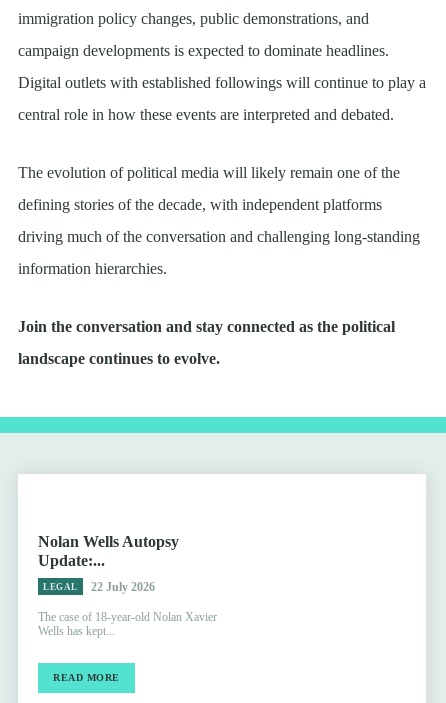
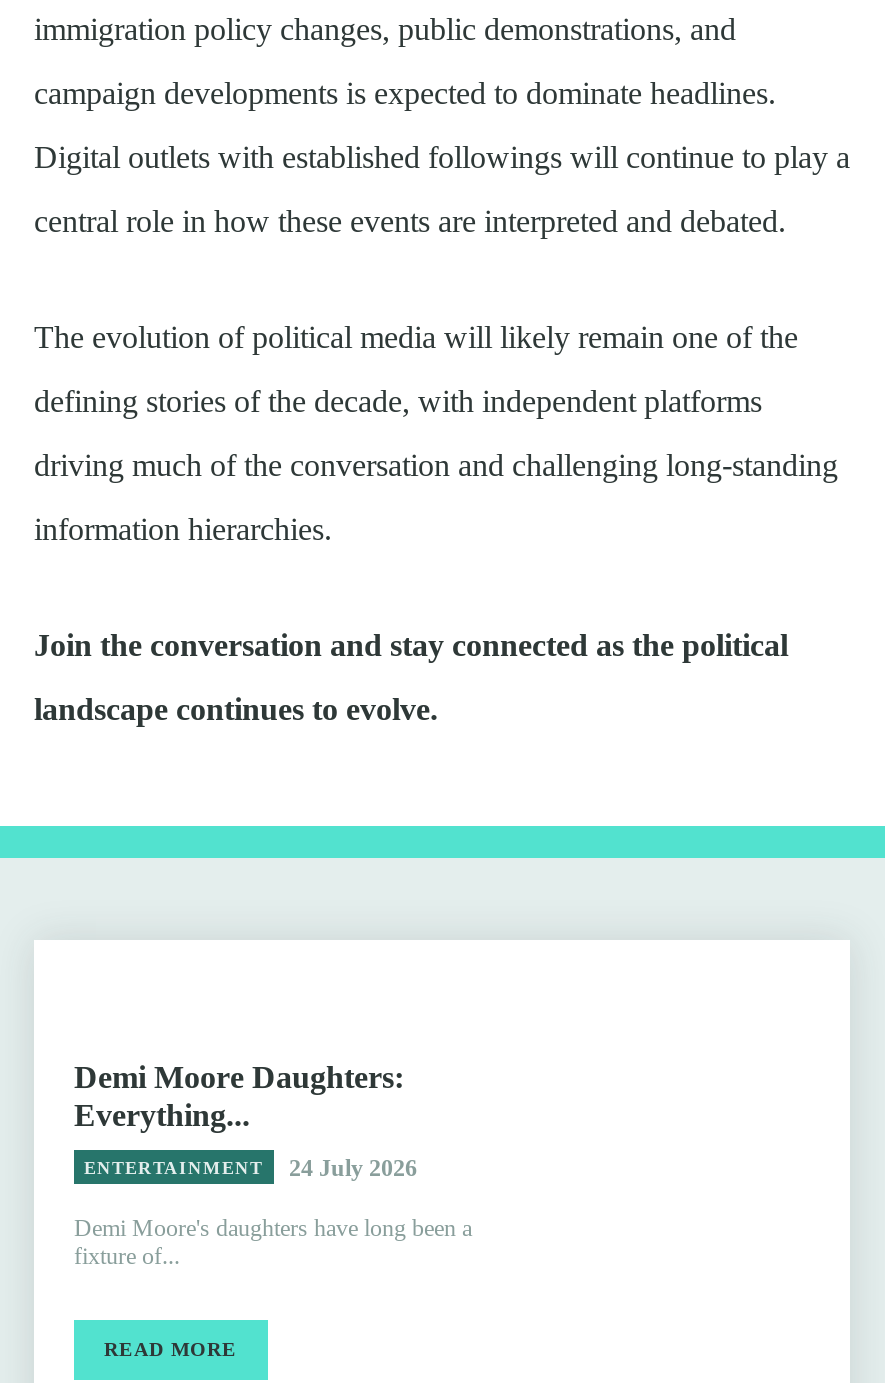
[38,533,179,569] Nolan Wells Autopsy | Update:... -> [74,1059,404,1131] Demi Moore Daughters: | Everything...
[43,580,154,594] LEGAL | 22 July 2026 -> [84,1153,417,1181] ENTERTAINMENT | 24 July 2026
[38,610,217,638] The case of 18-year-old Nolan Xavier | Wells has kept... -> [74,1213,472,1269] Demi Moore's daughters have long been a | fixture of...

